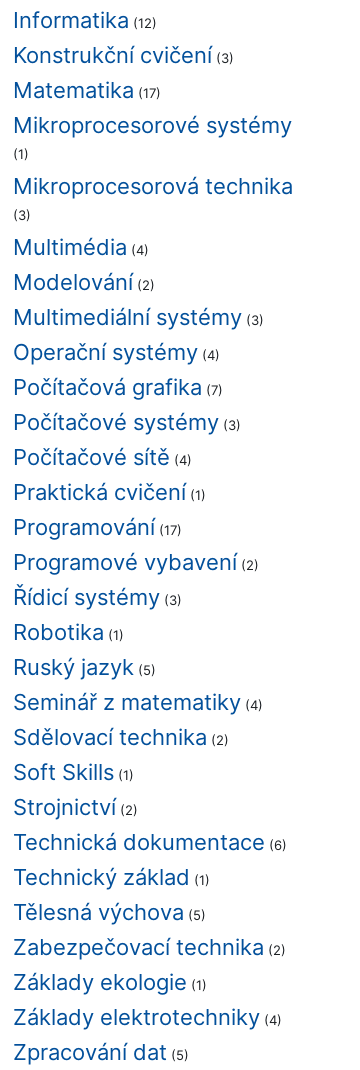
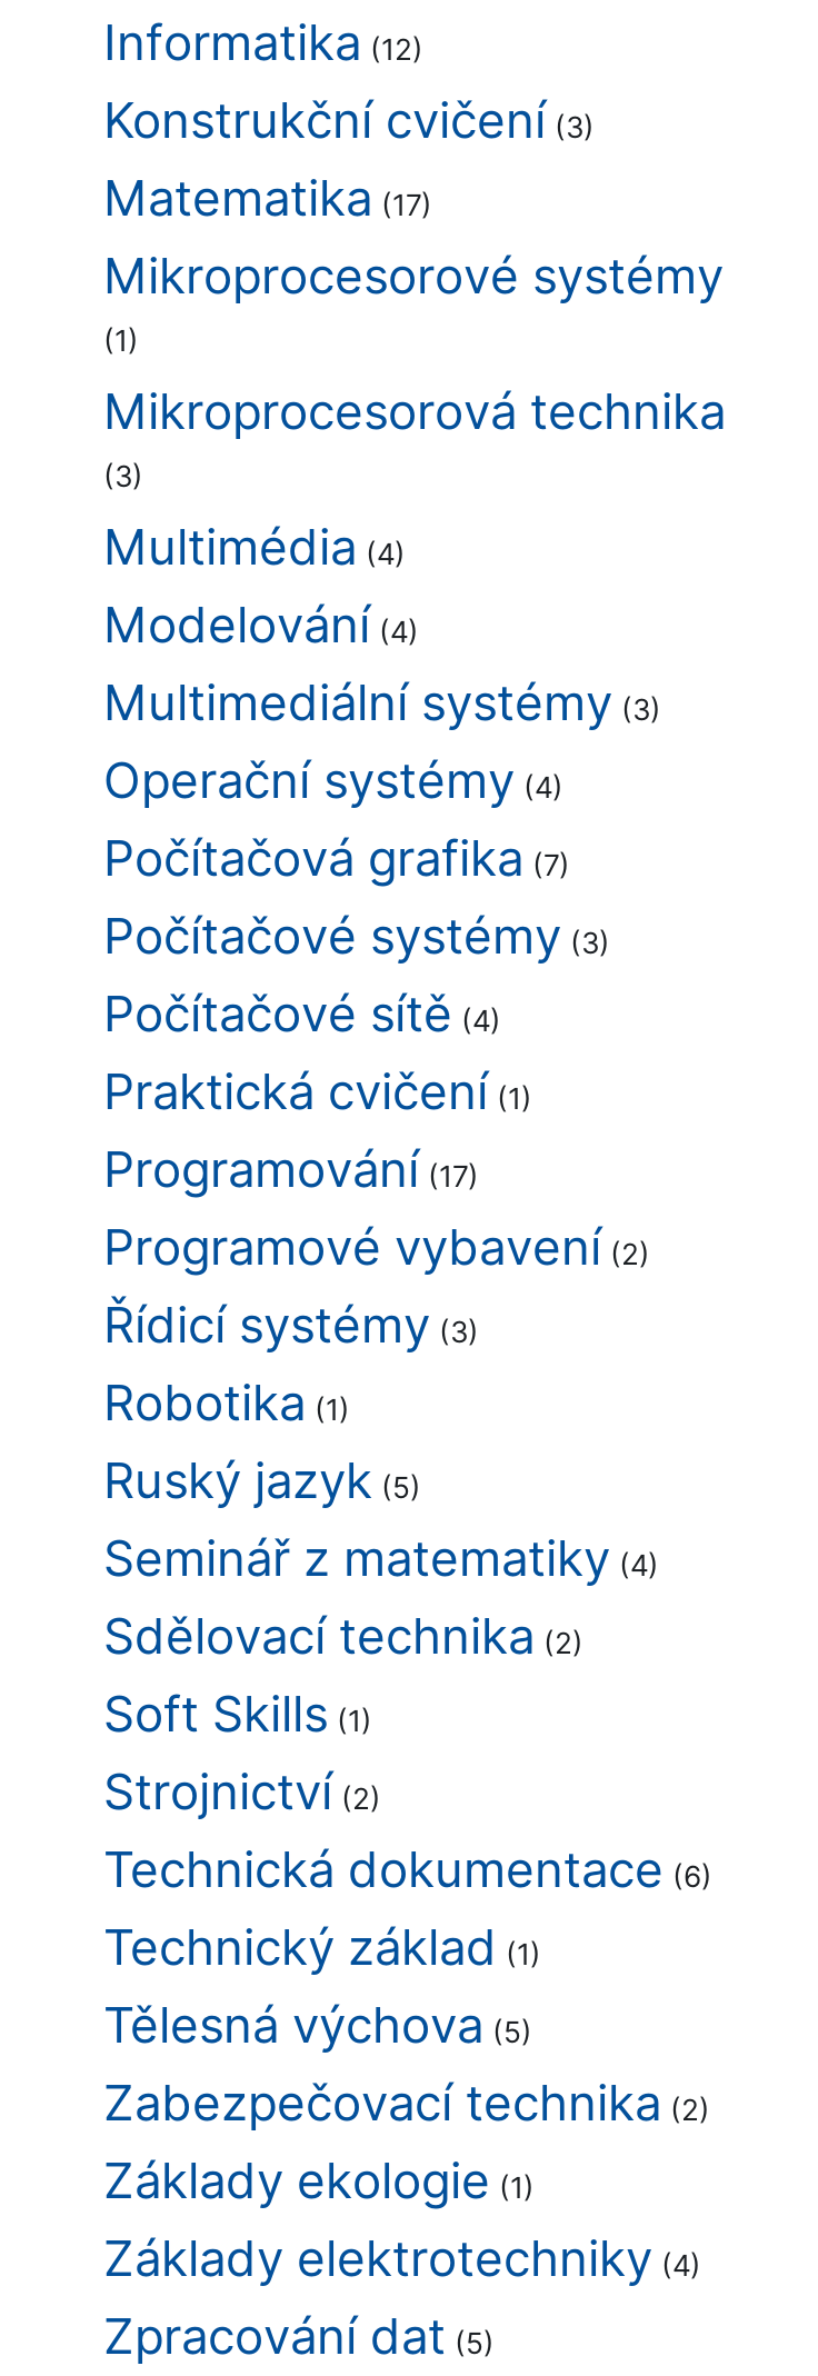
[13,269,155,295] Modelování (2) -> [103,595,419,653] Modelování (4)

